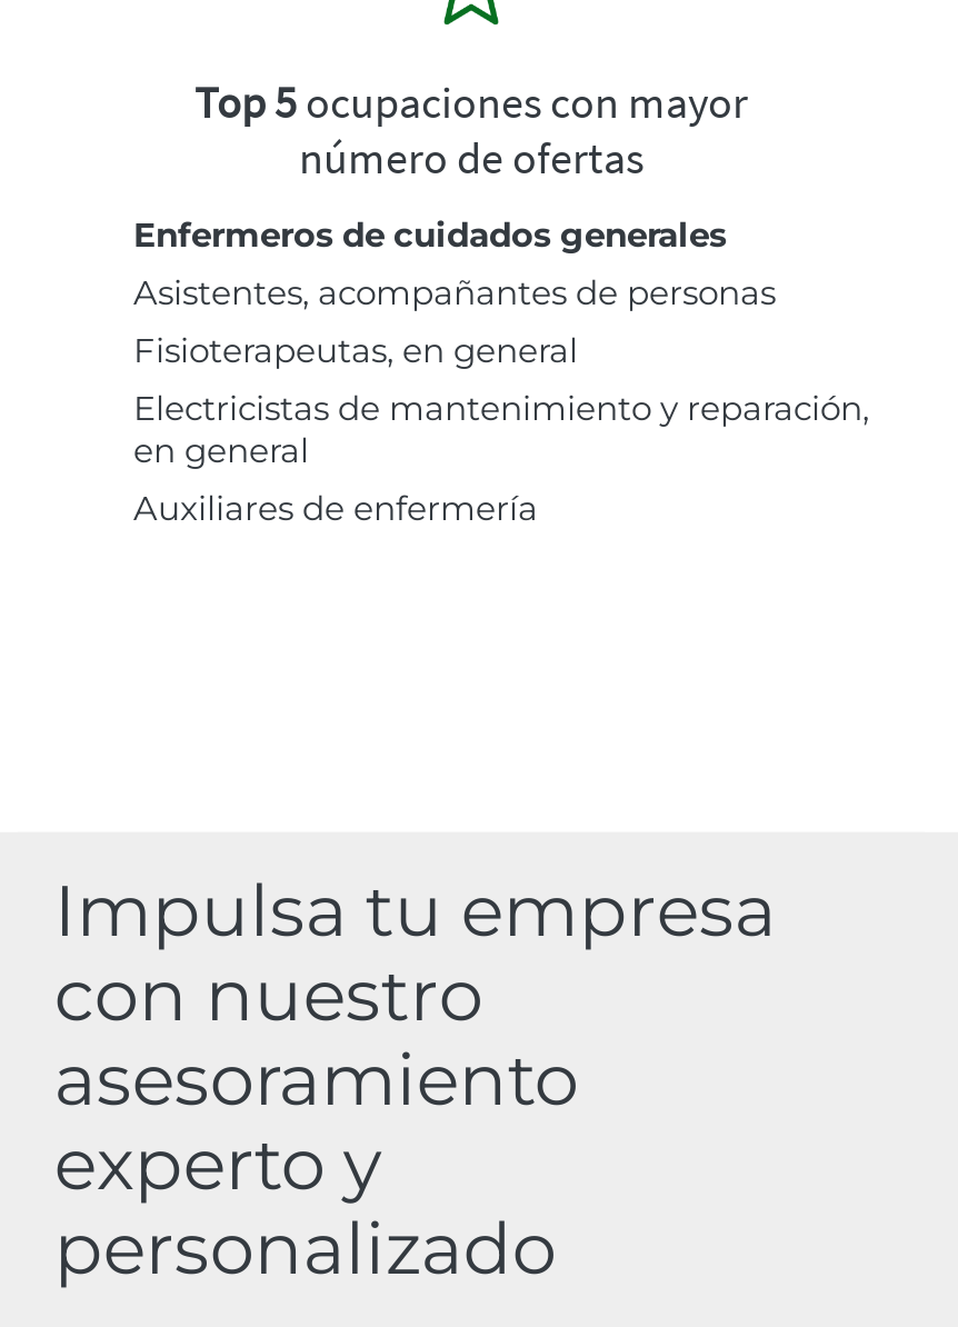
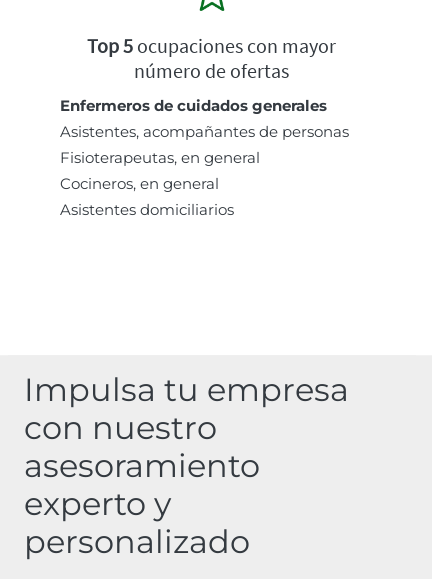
[133,387,869,529] Electricistas de mantenimiento y reparación, | en general | Auxiliares de enfermería -> [60,174,234,219] Cocineros, en general | Asistentes domiciliarios

